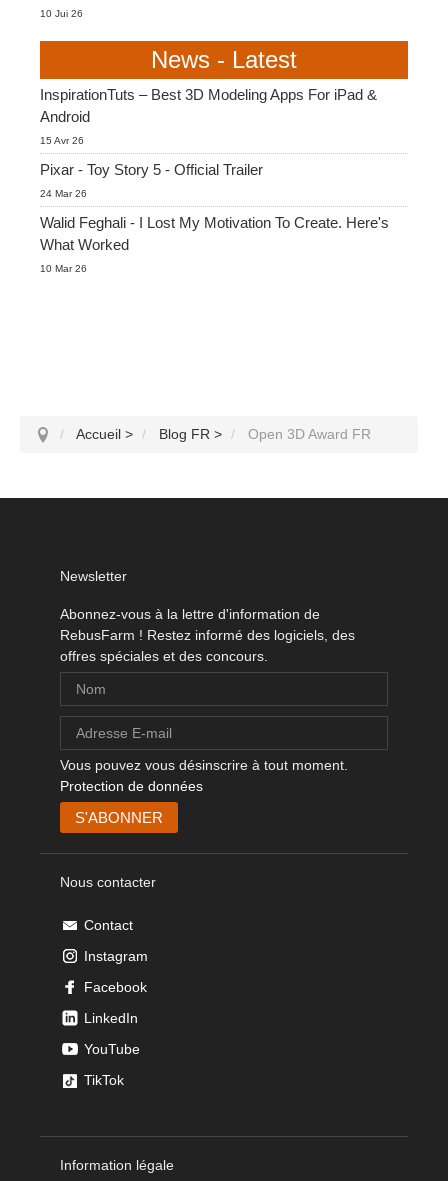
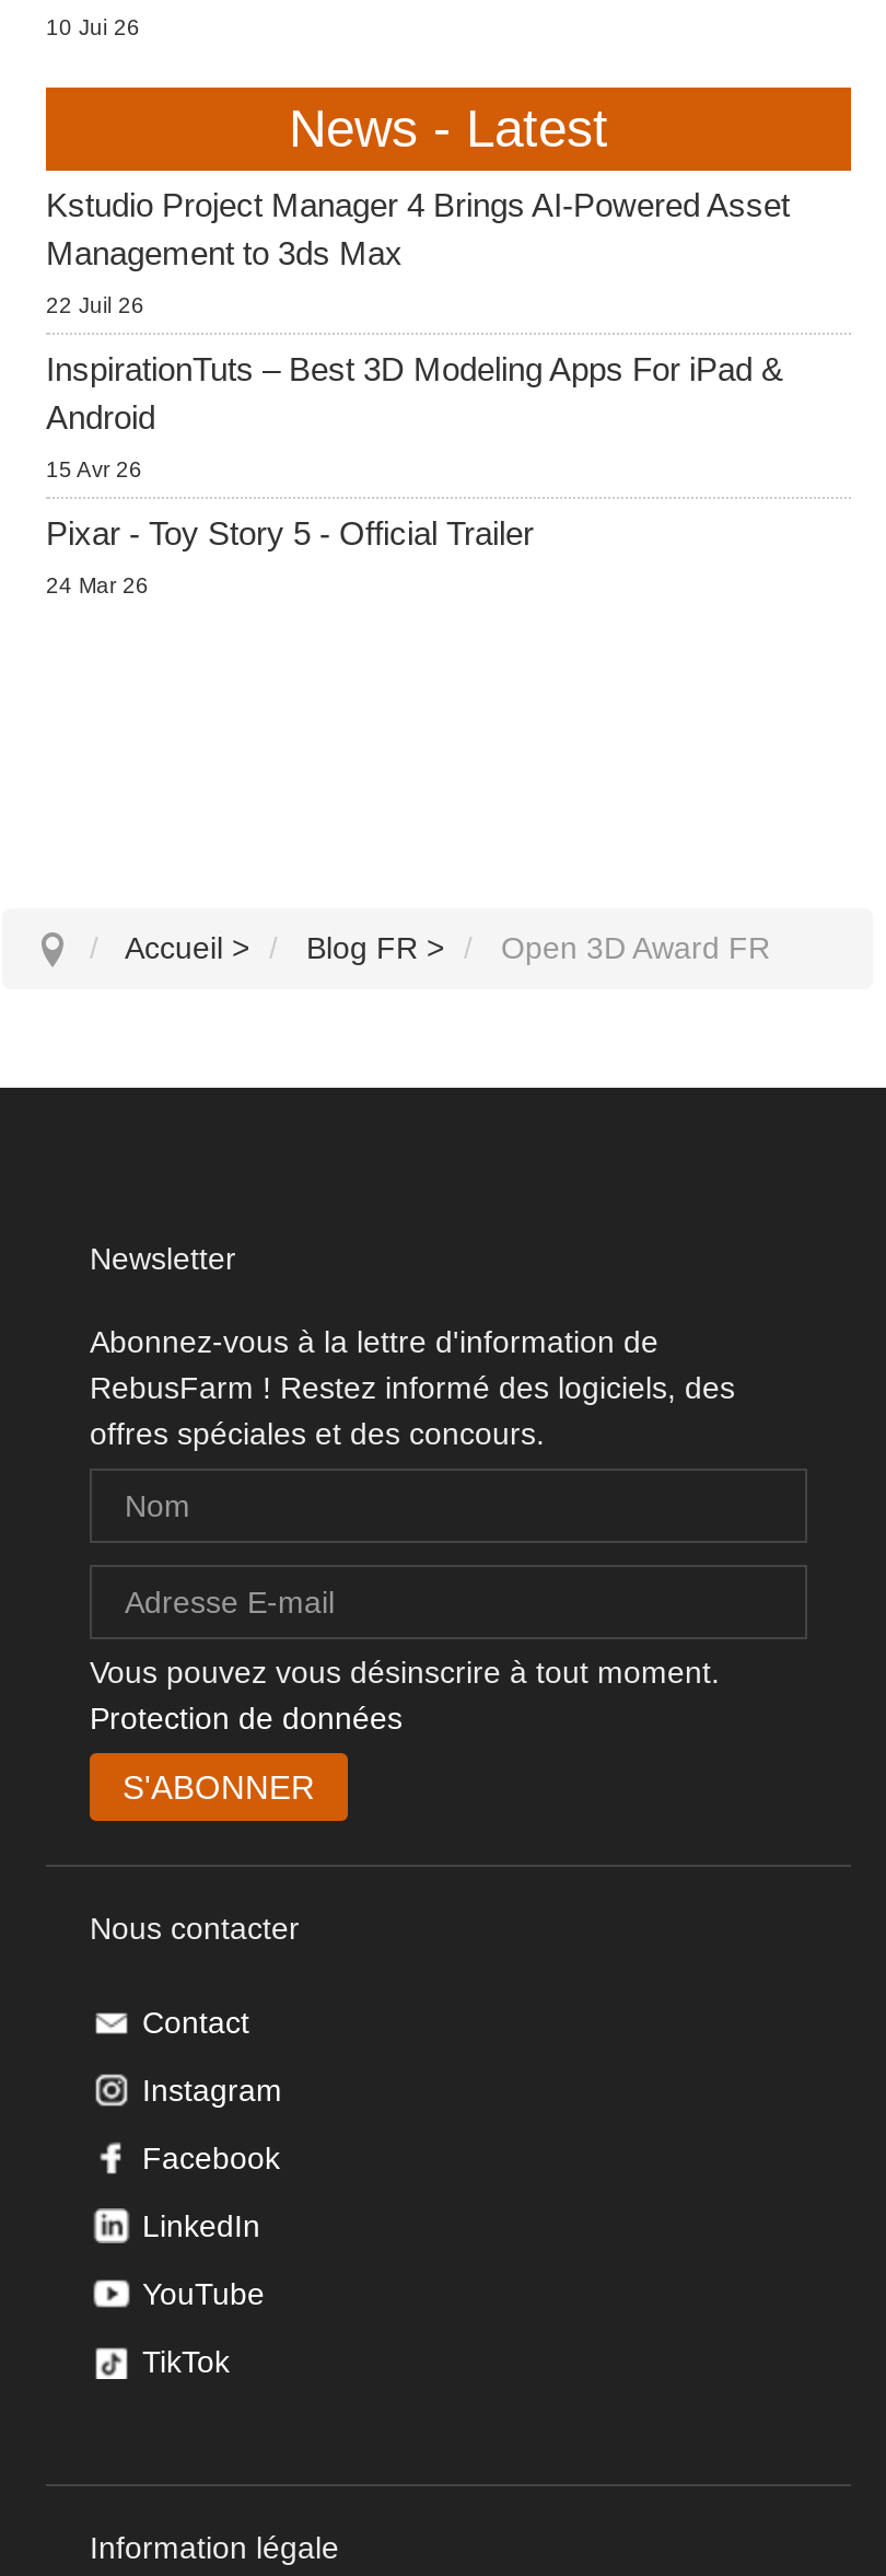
none -> [46,185,790,316] Kstudio Project Manager 4 Brings AI-Powered Asset | Management to 3ds Max | 22 Juil 26
moved [40,85,377,198] -> [46,349,783,596]: InspirationTuts – Best 3D Modeling Apps For iPad & | Android | 15 Avr 26 | Pixar - Toy Story 5 - Official Trailer | 24 Mar 26
[40,213,389,273] Walid Feghali - I Lost My Motivation To Create. Here's | What Worked | 10 Mar 26 -> none

